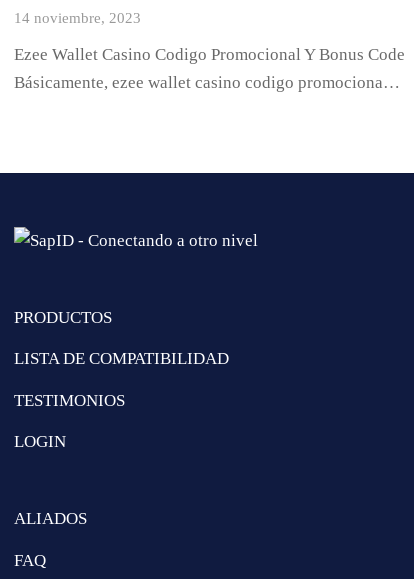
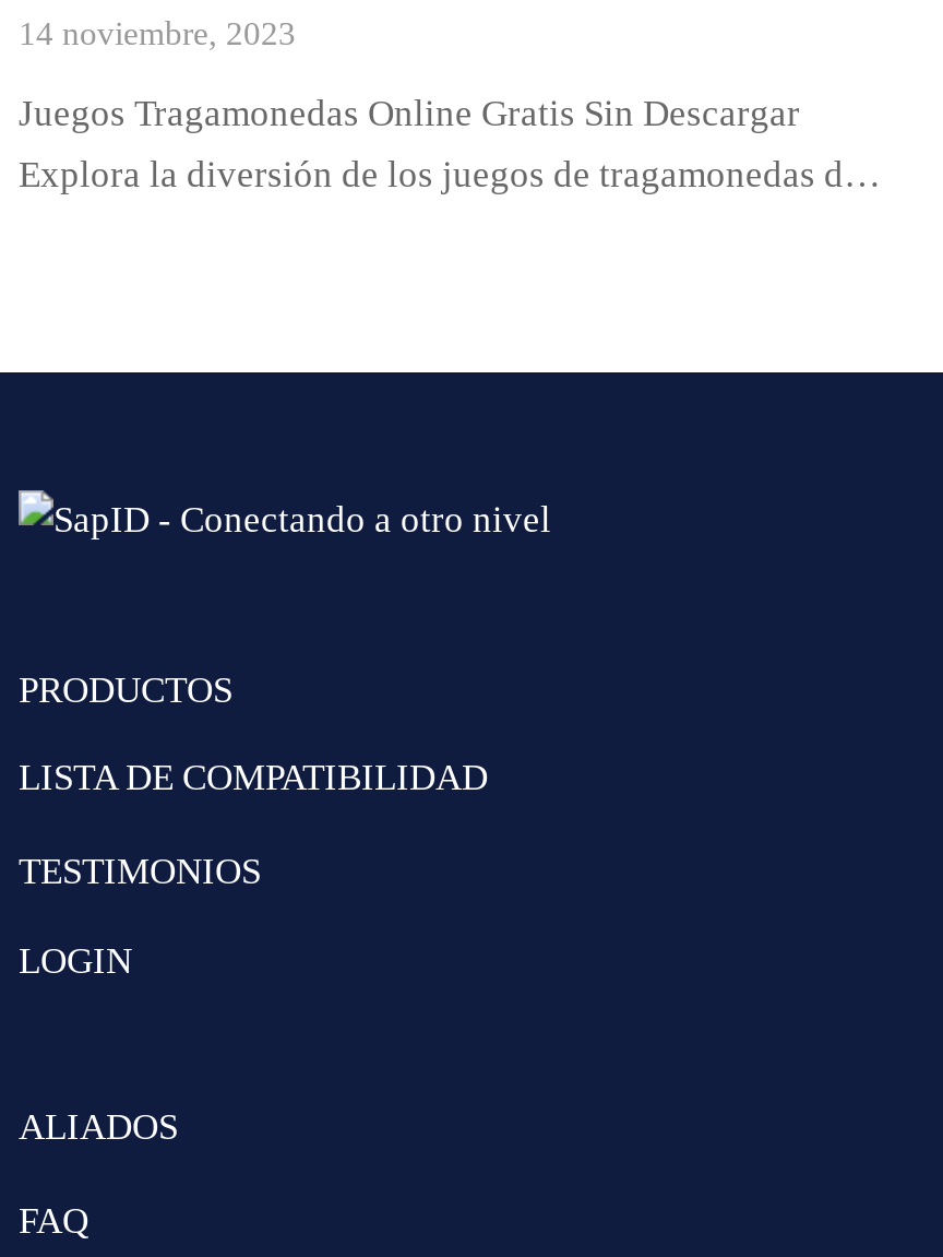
[14,45,405,64] Ezee Wallet Casino Codigo Promocional Y Bonus Code -> [19,93,800,135] Juegos Tragamonedas Online Gratis Sin Descargar
[14,73,400,92] Básicamente, ezee wallet casino codigo promociona… -> [19,154,881,196] Explora la diversión de los juegos de tragamonedas d…

